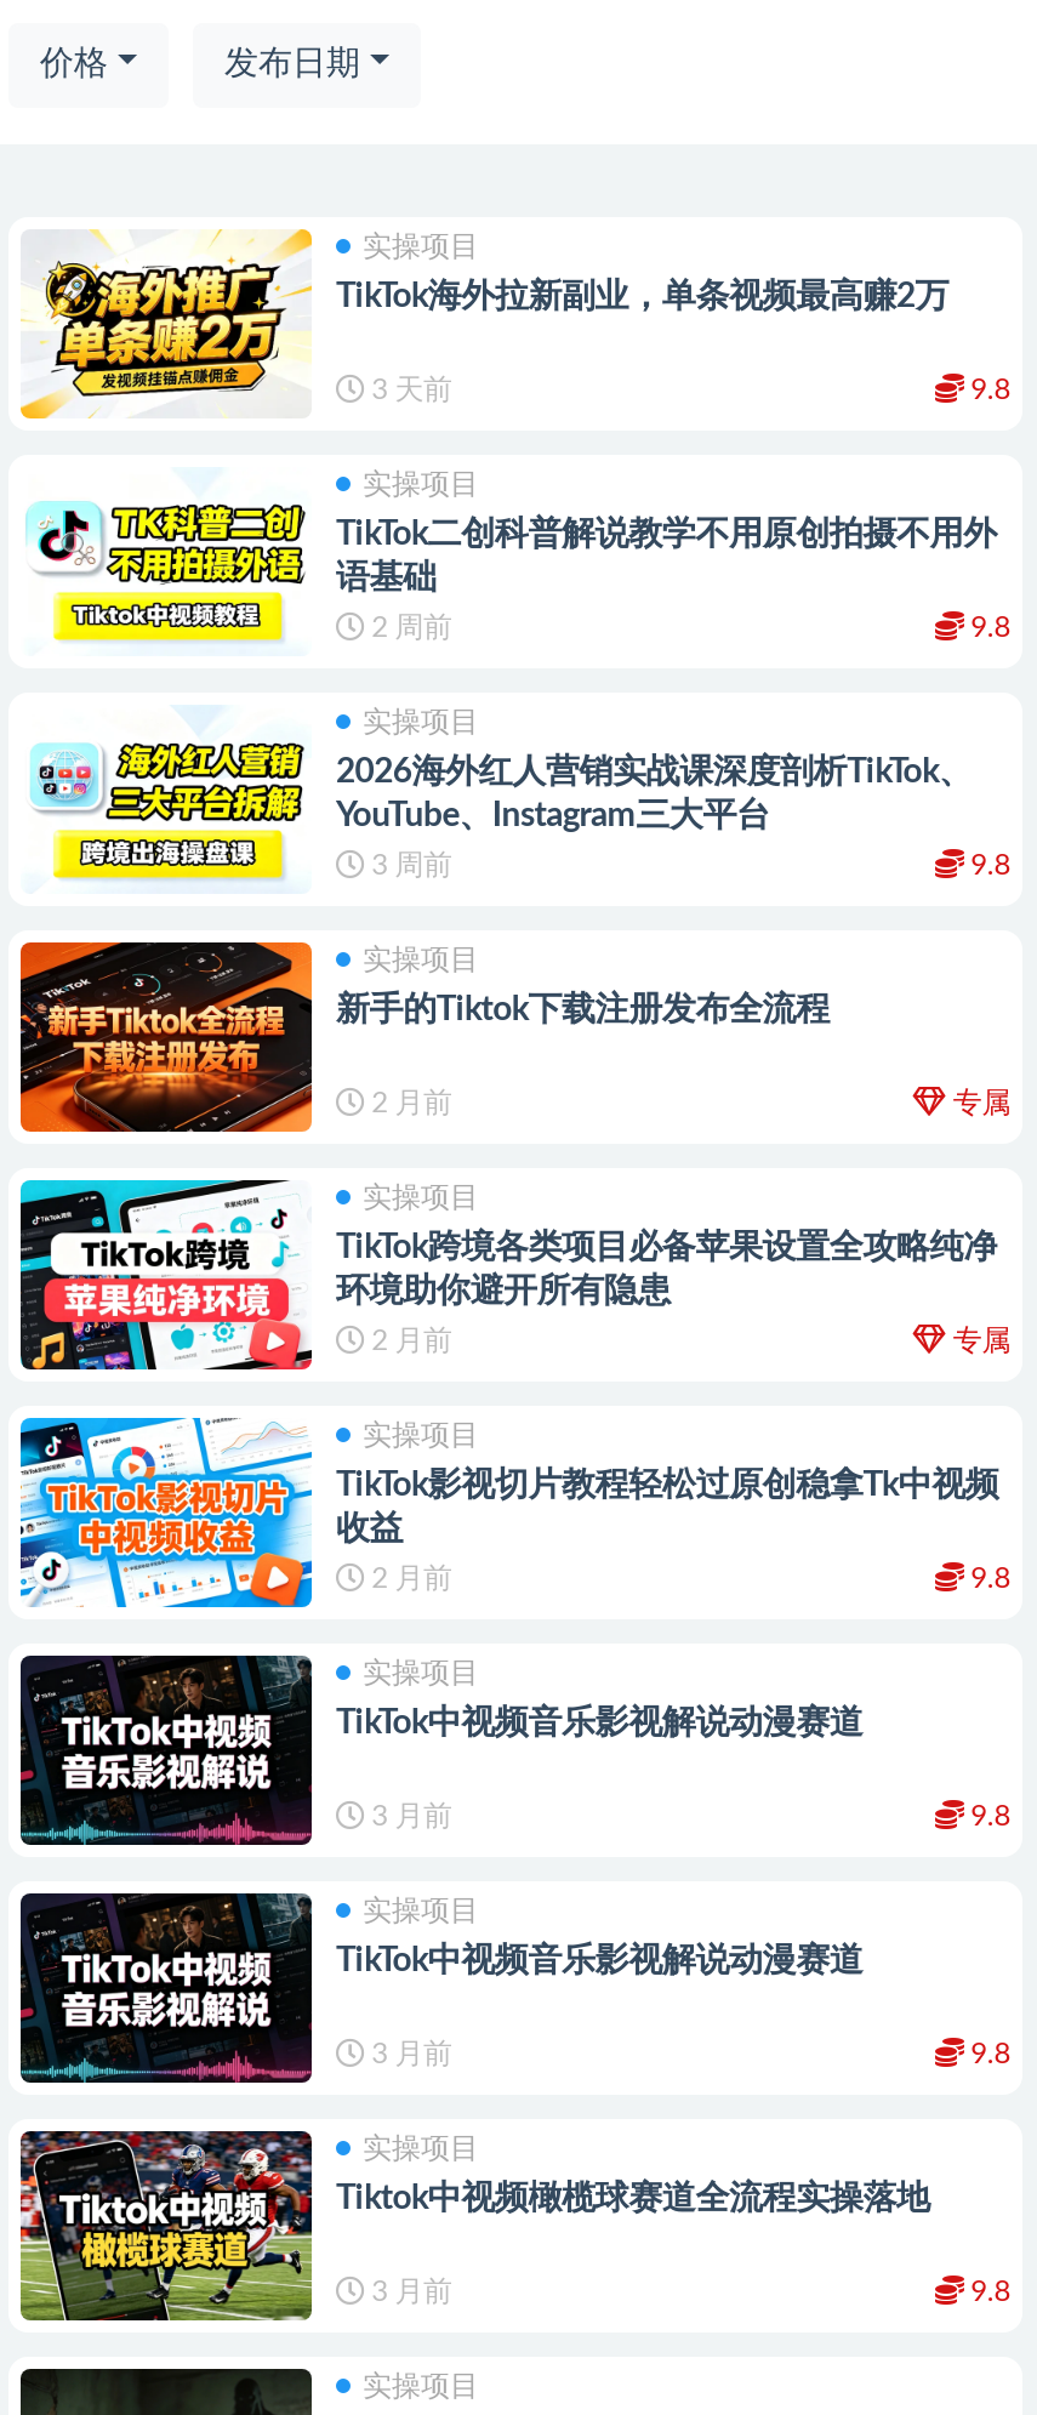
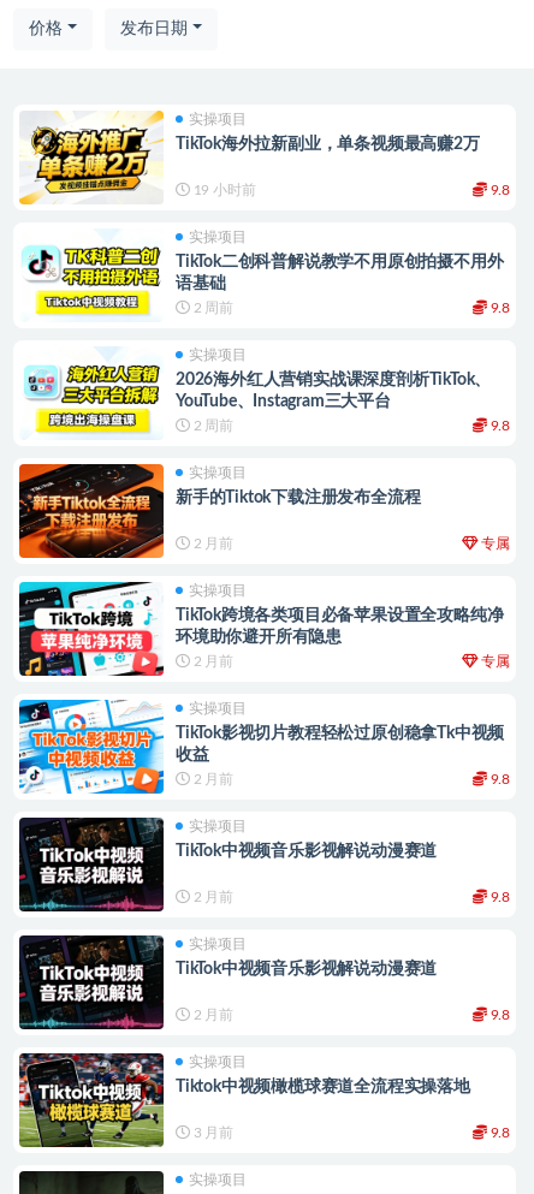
[365,375,452,404] 3 天前 -> [190,183,255,197] 19 小时前
[365,850,452,879] 3 周前 -> [190,418,233,433] 2 周前
[365,1801,452,1830] 3 月前 -> [190,890,233,904] 2 月前
[365,2039,452,2068] 3 月前 -> [190,1008,233,1022] 2 月前

